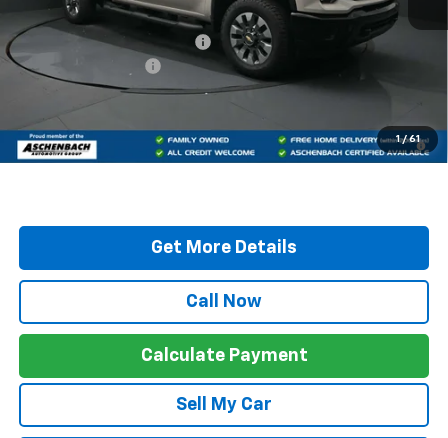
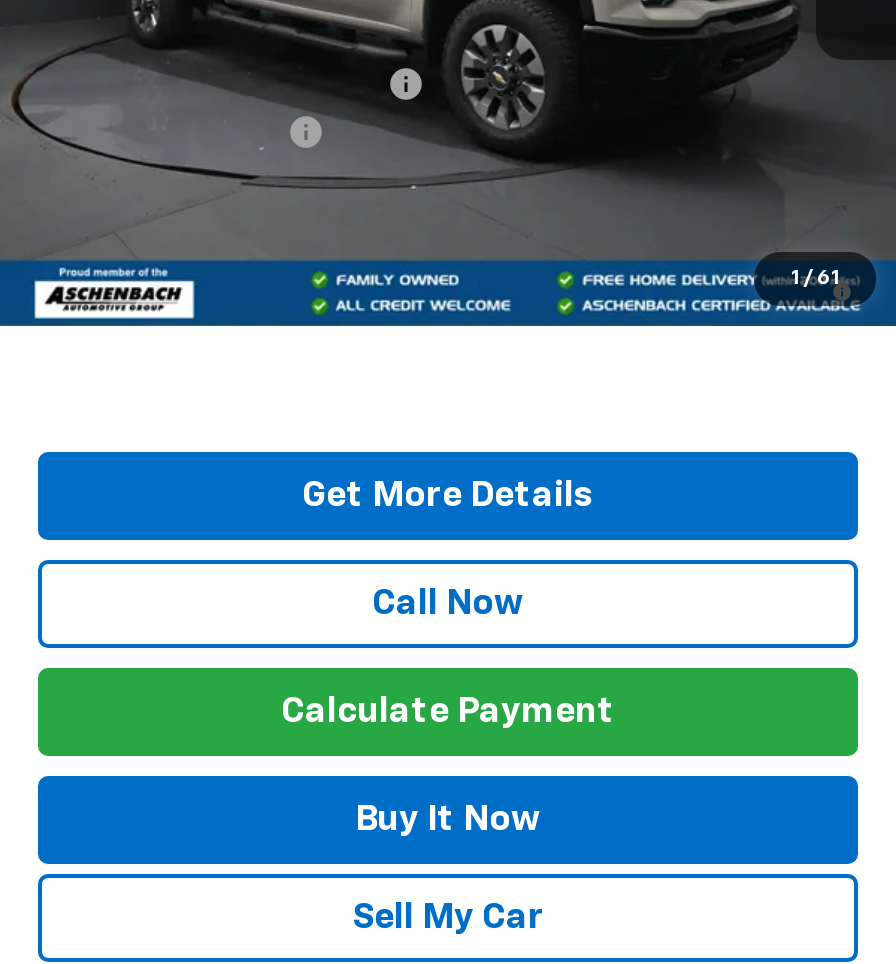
none -> [355,802,541,838] Buy It Now

